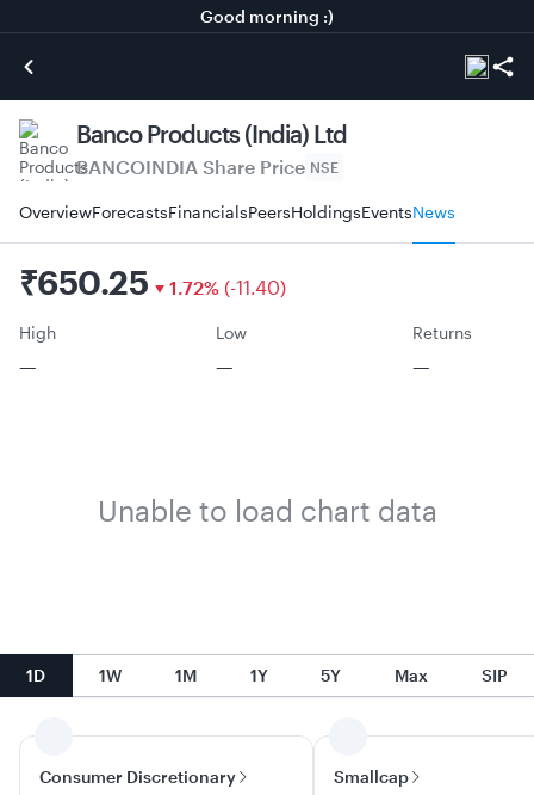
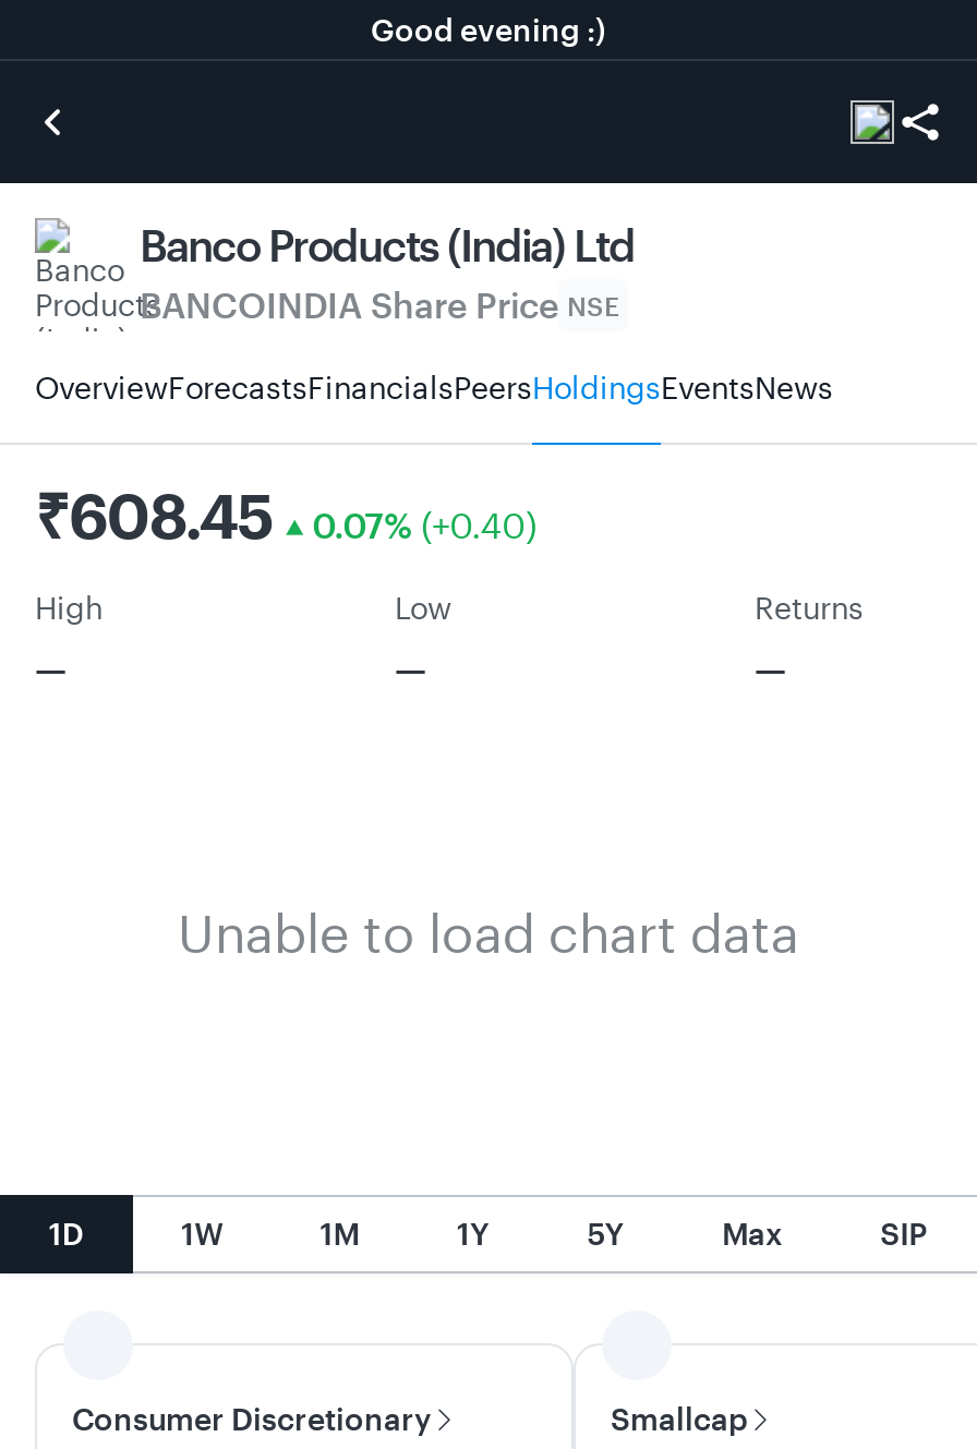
[200,5,334,26] Good morning :) -> [371,10,606,47] Good evening :)
[19,263,148,301] ₹650.25 -> [35,480,273,550] ₹608.45
[169,276,286,298] 1.72% (-11.40) -> [312,504,537,545] 0.07% (+0.40)

